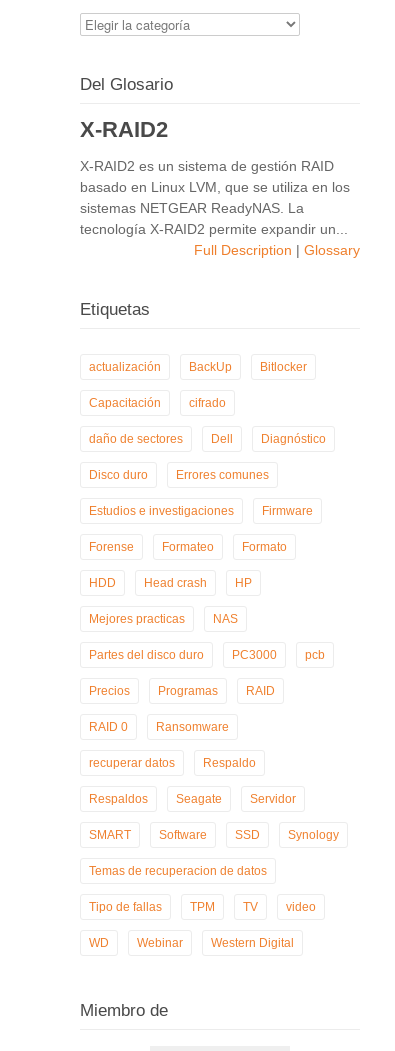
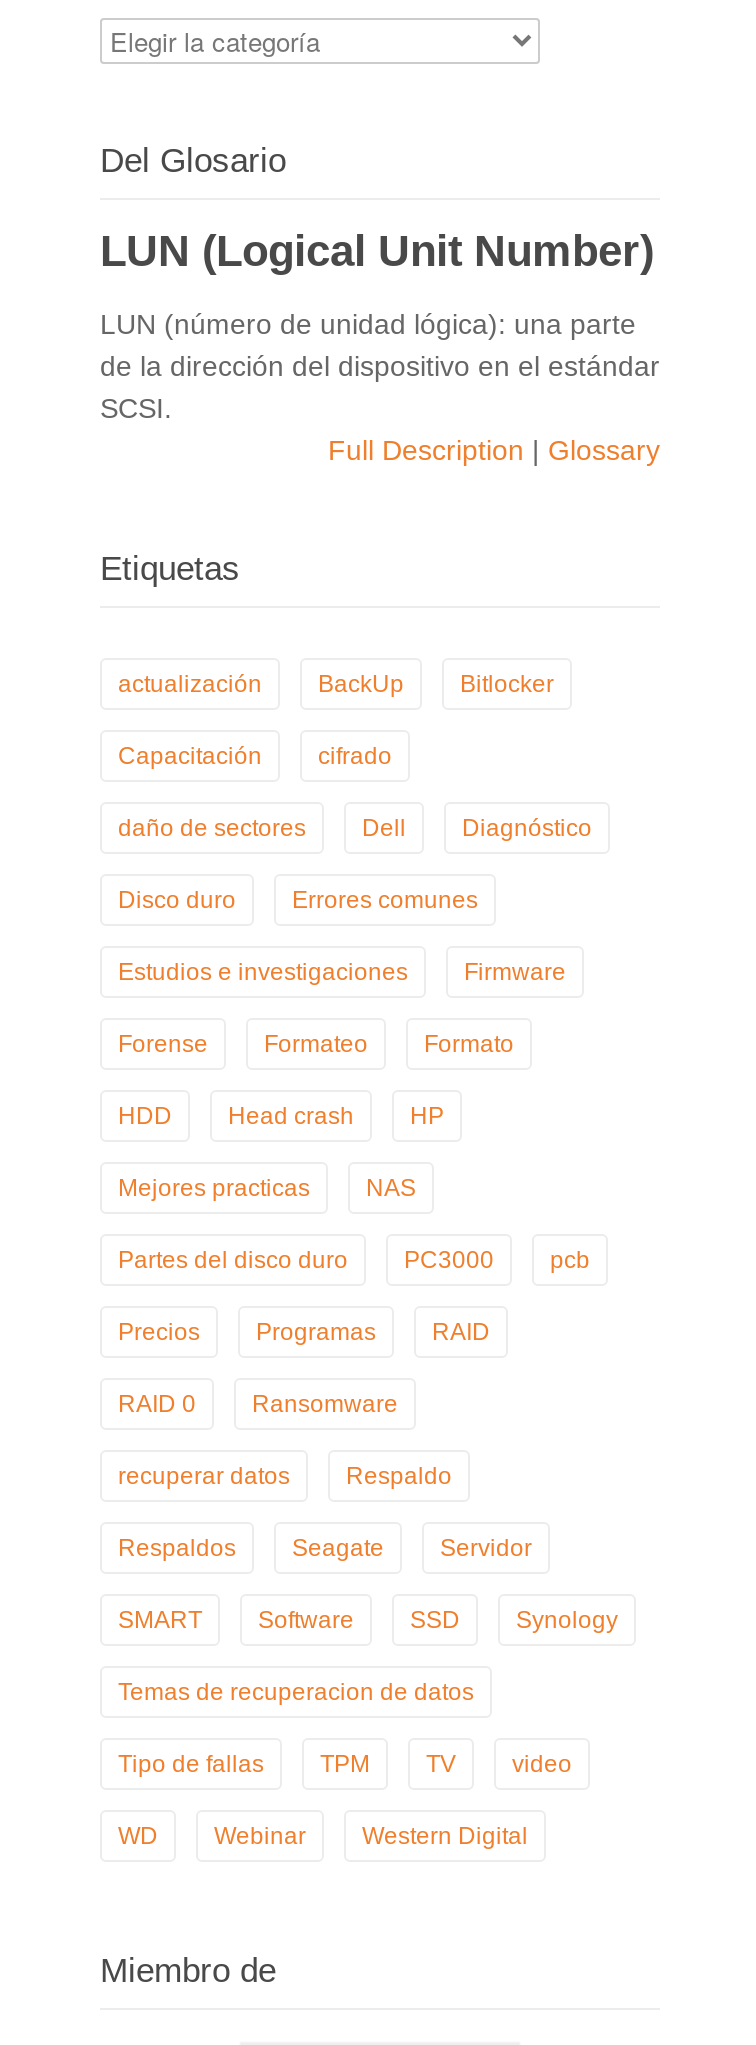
[80,117,168,142] X-RAID2 -> [100,226,654,276] LUN (Logical Unit Number)
[80,158,350,237] X-RAID2 es un sistema de gestión RAID | basado en Linux LVM, que se utiliza en los | sistemas NETGEAR ReadyNAS. La | tecnología X-RAID2 permite expandir un... -> [100,308,660,424] LUN (número de unidad lógica): una parte | de la dirección del dispositivo en el estándar | SCSI.

